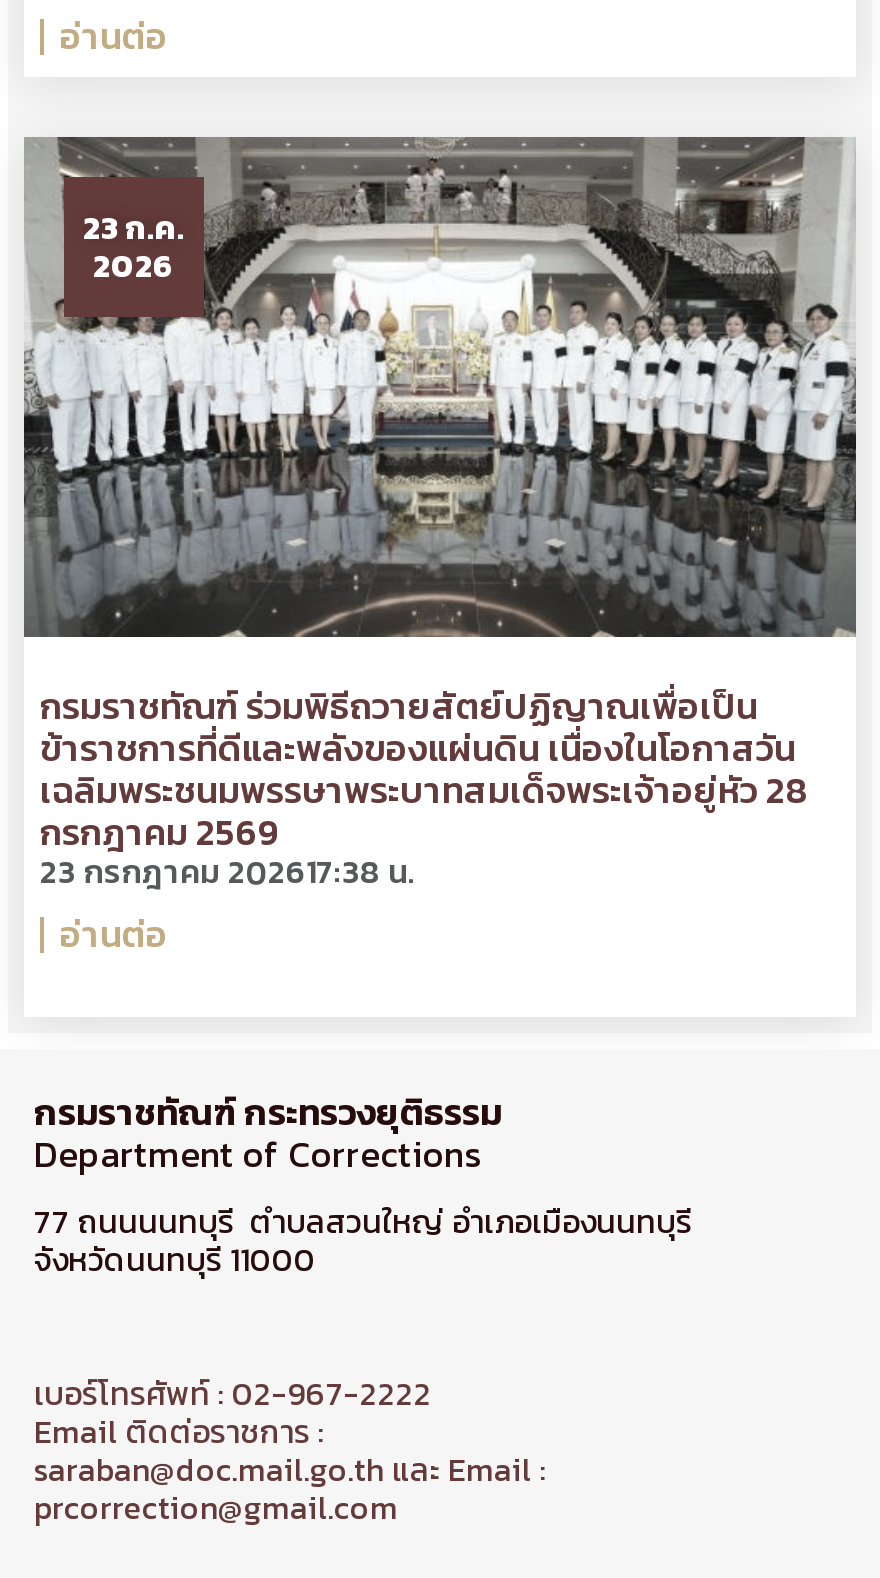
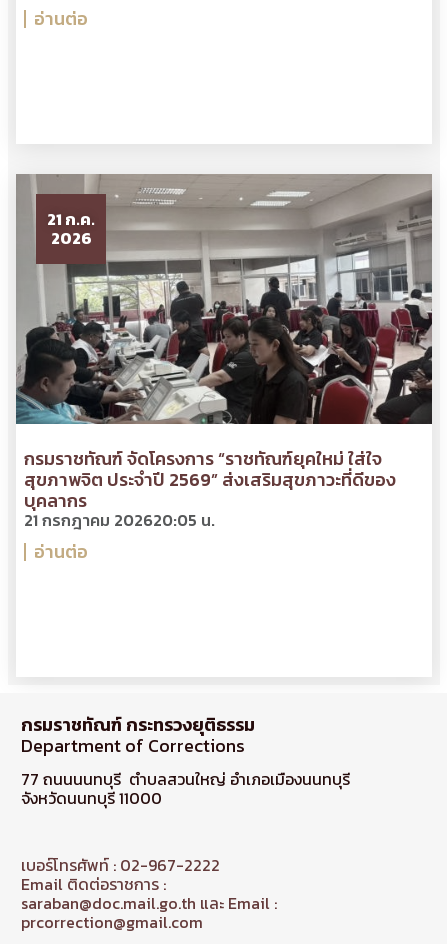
[24,137,856,639] [image] | 23 ก.ค. -> [16,174,432,424] [image] | 21 ก.ค.
[40,678,808,894] กรมราชทัณฑ์ ร่วมพิธีถวายสัตย์ปฏิญาณเพื่อเป็น | ข้าราชการที่ดีและพลังของแผ่นดิน เนื่องในโอกาสวัน | เฉลิมพระชนมพรรษาพระบาทสมเด็จพระเจ้าอยู่หัว 28 | กรกฎาคม 2569 | 23 กรกฎาคม 202617:38 น. -> [24,445,396,532] กรมราชทัณฑ์ จัดโครงการ “ราชทัณฑ์ยุคใหม่ ใส่ใจ | สุขภาพจิต ประจำปี 2569” ส่งเสริมสุขภาวะที่ดีของ | บุคลากร | 21 กรกฎาคม 202620:05 น.

